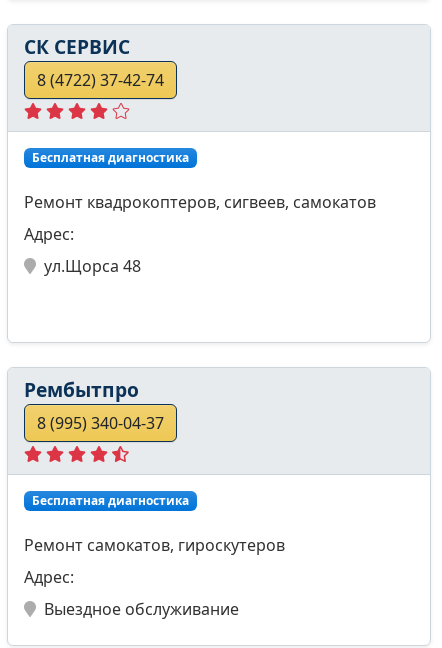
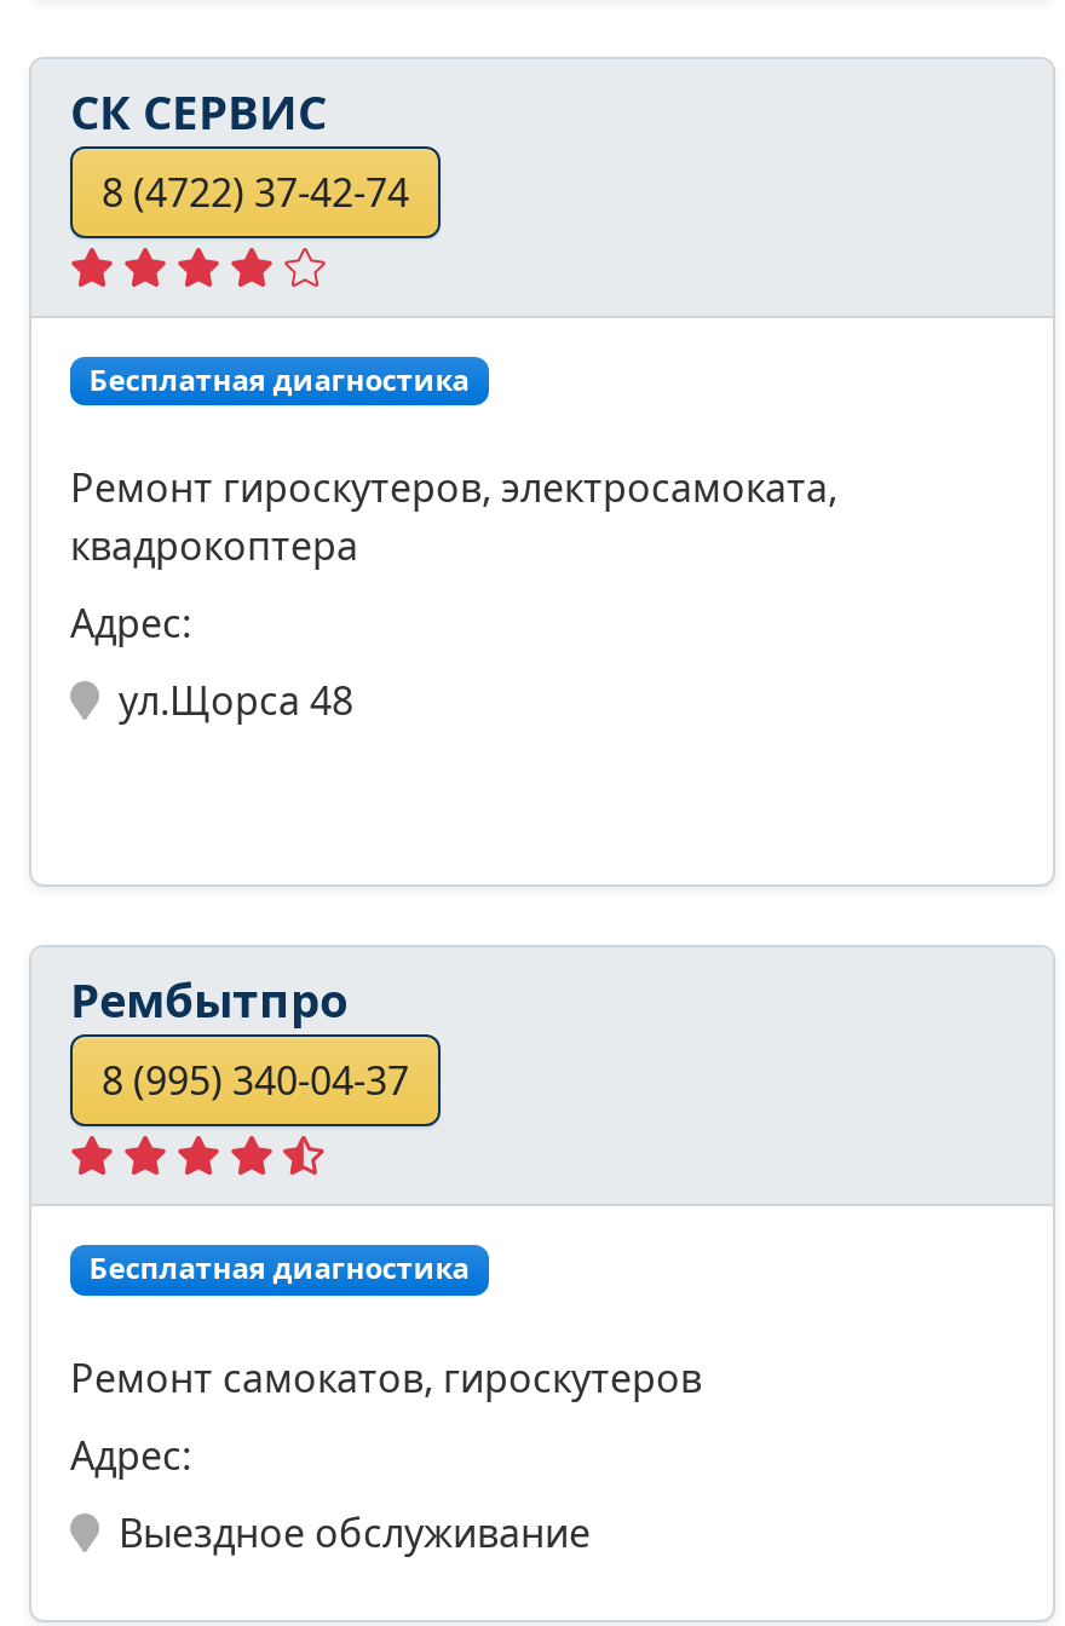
[24,191,376,213] Ремонт квадрокоптеров, сигвеев, самокатов -> [70,462,837,573] Ремонт гироскутеров, электросамоката, | квадрокоптера

